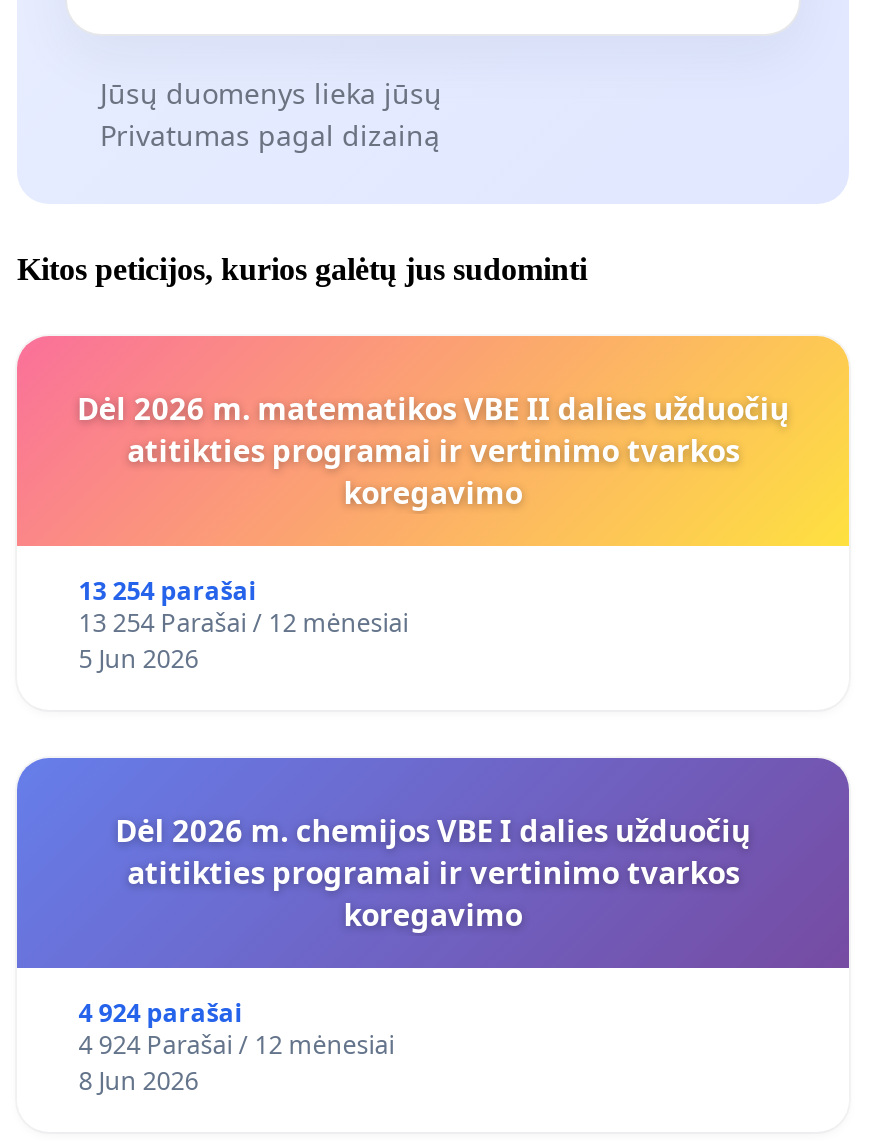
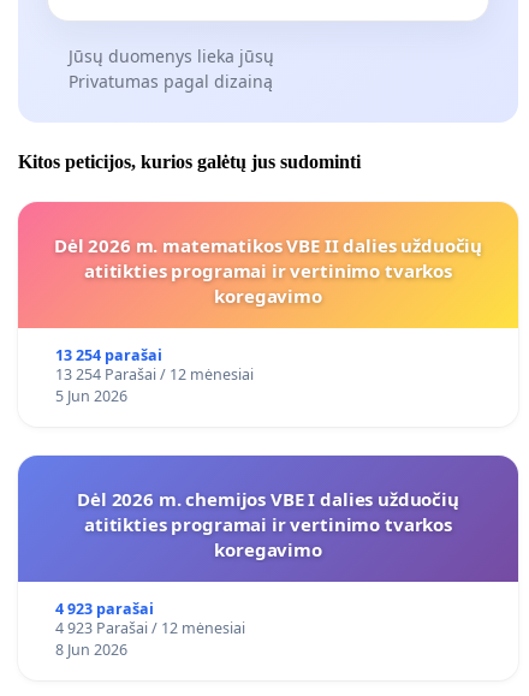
[79,996,243,1030] 4 924 parašai -> [55,599,154,619] 4 923 parašai
[79,1028,395,1062] 4 924 Parašai / 12 mėnesiai -> [55,618,245,638] 4 923 Parašai / 12 mėnesiai

